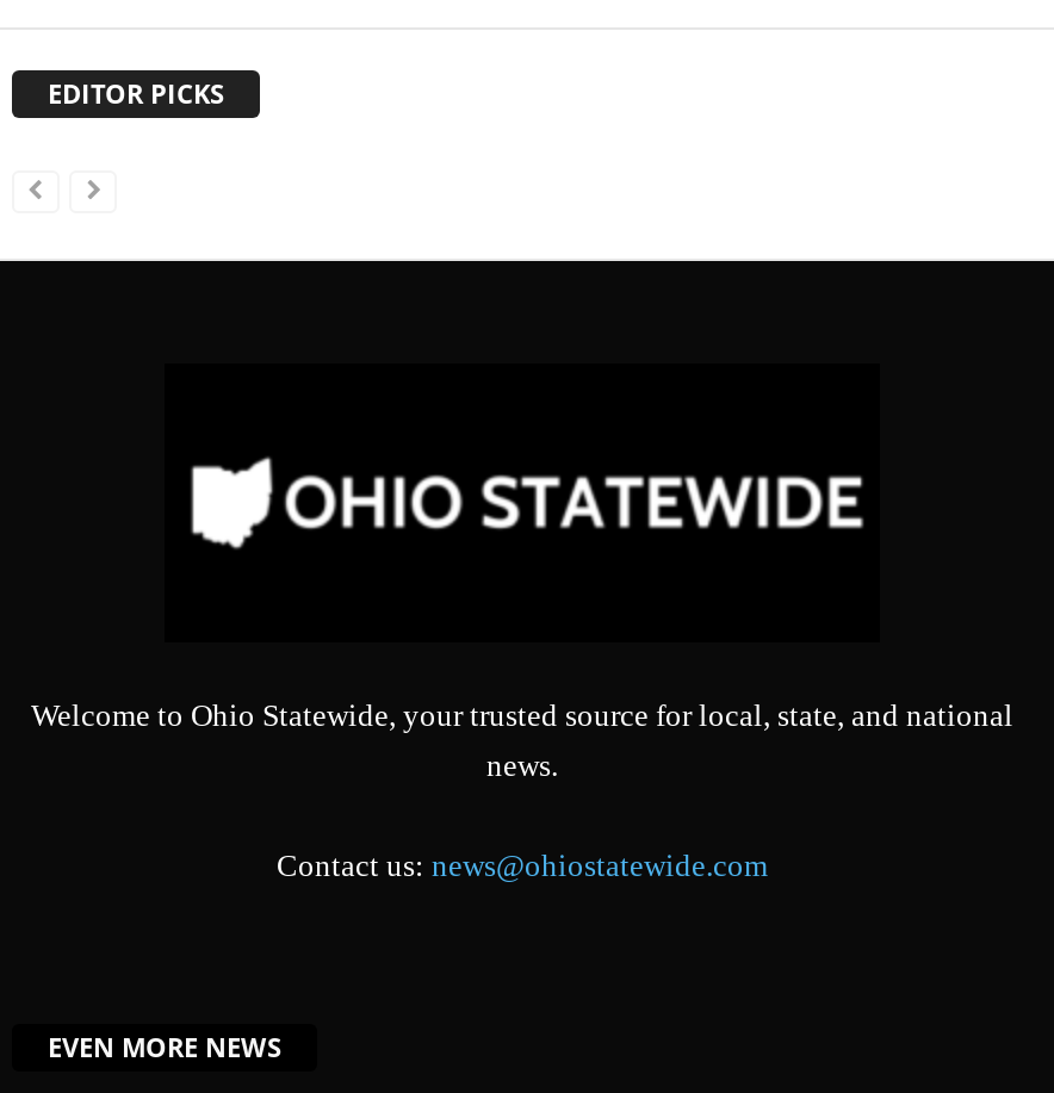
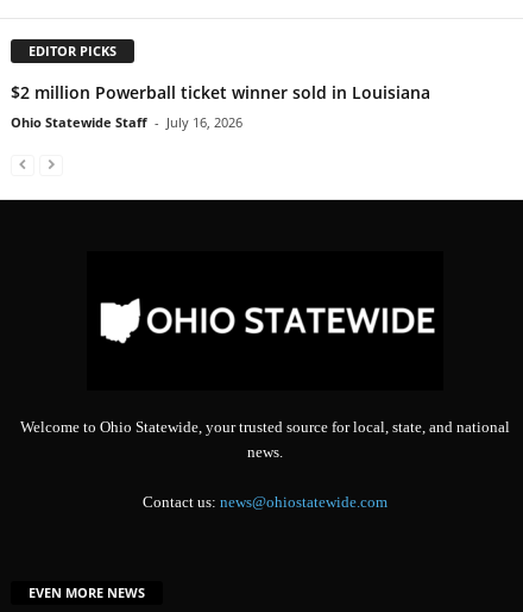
none -> [11,81,430,131] $2 million Powerball ticket winner sold in Louisiana | Ohio Statewide Staff - July 16, 2026

